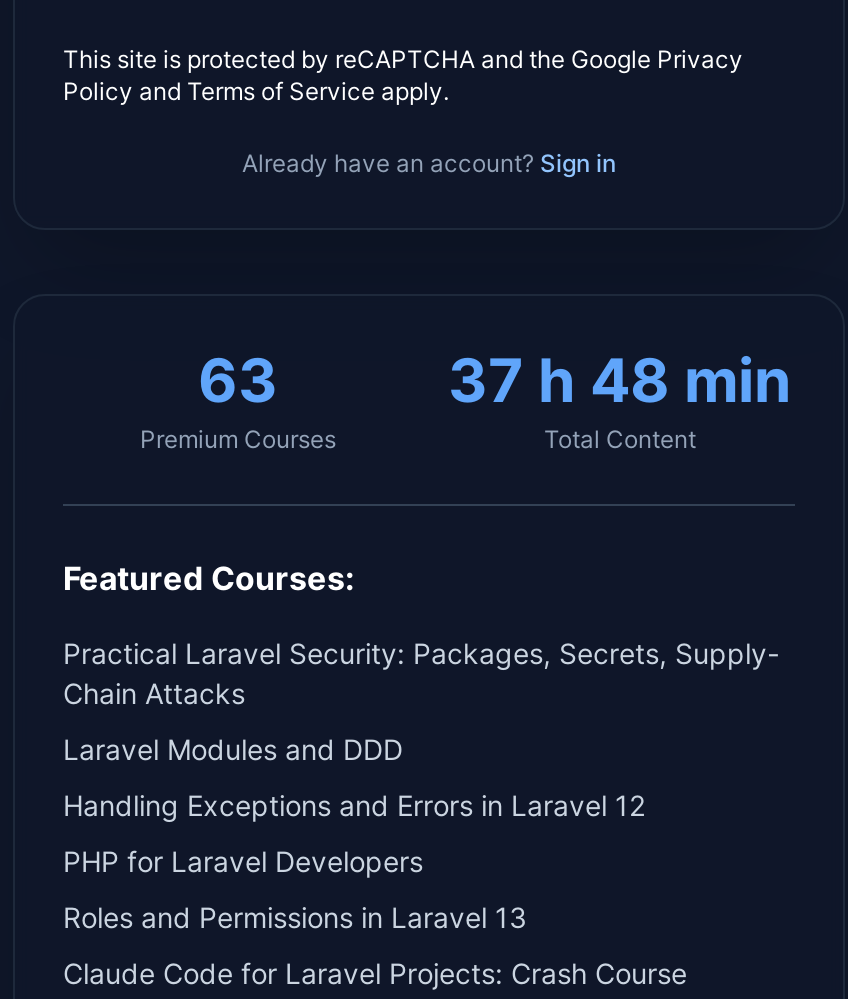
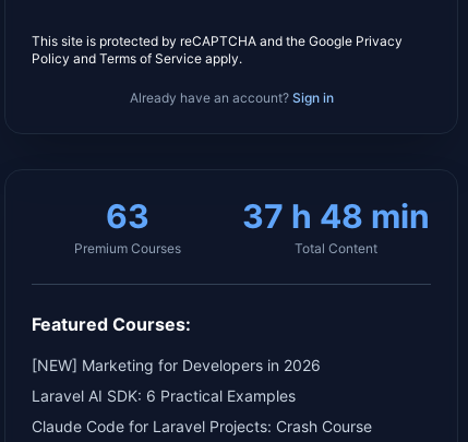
[63,636,779,934] Practical Laravel Security: Packages, Secrets, Supply- | Chain Attacks | Laravel Modules and DDD | Handling Exceptions and Errors in Laravel 12 | PHP for Laravel Developers | Roles and Permissions in Laravel 13 -> [32,356,321,405] [NEW] Marketing for Developers in 2026 | Laravel AI SDK: 6 Practical Examples

